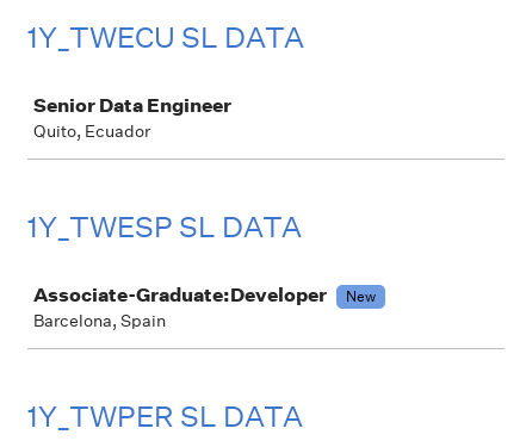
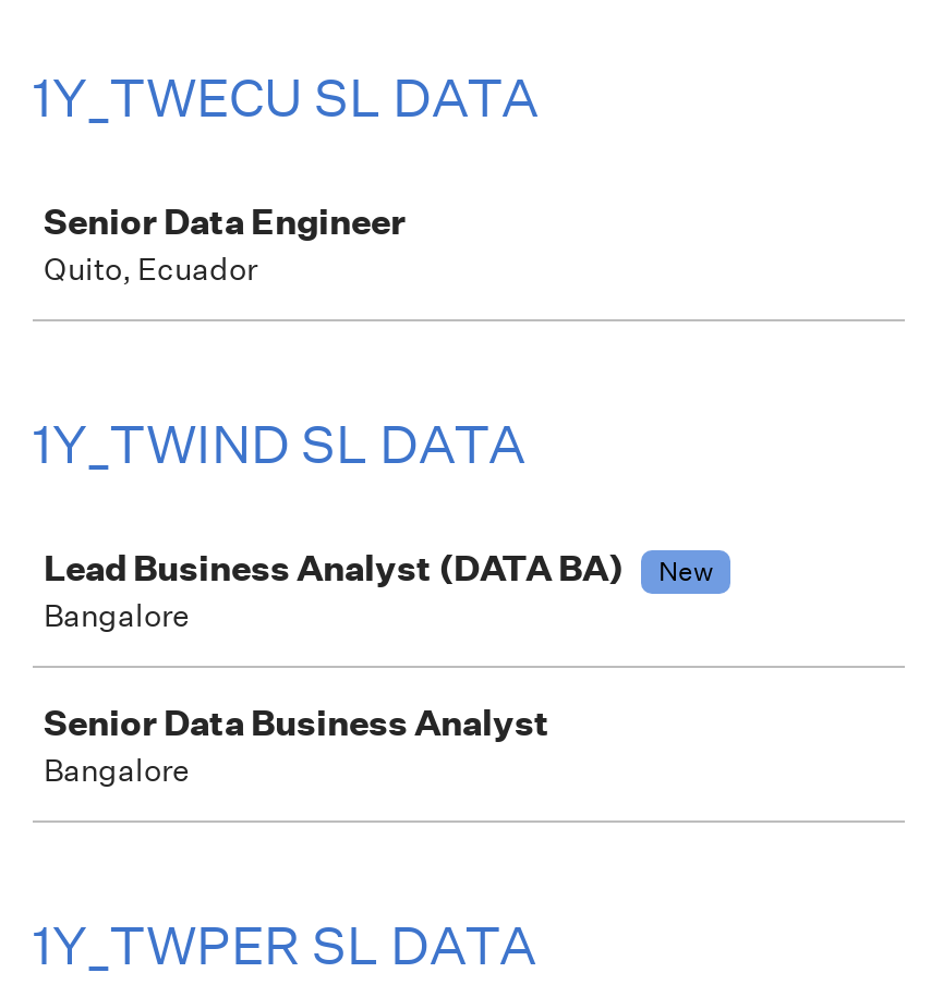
[27,210,302,243] 1Y_TWESP SL DATA -> [33,413,525,474] 1Y_TWIND SL DATA
[33,283,327,306] Associate-Graduate:Developer -> [44,546,624,589] Lead Business Analyst (DATA BA)
[33,310,166,331] Barcelona, Spain -> [44,596,549,790] Bangalore | Senior Data Business Analyst | Bangalore

